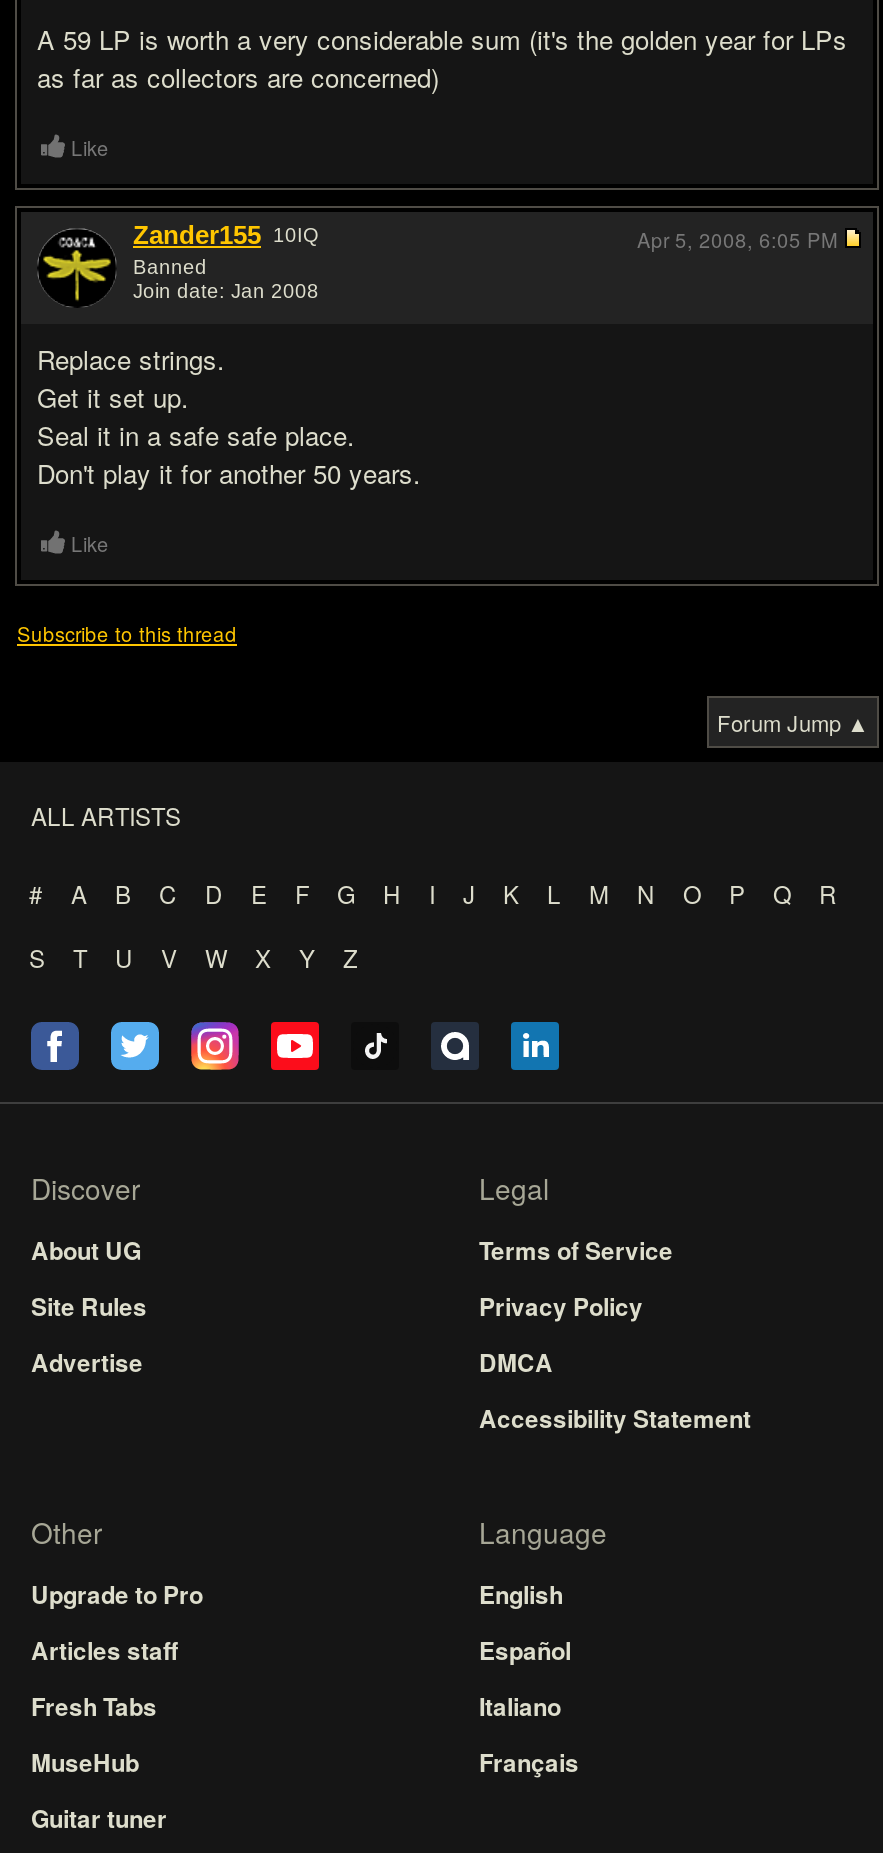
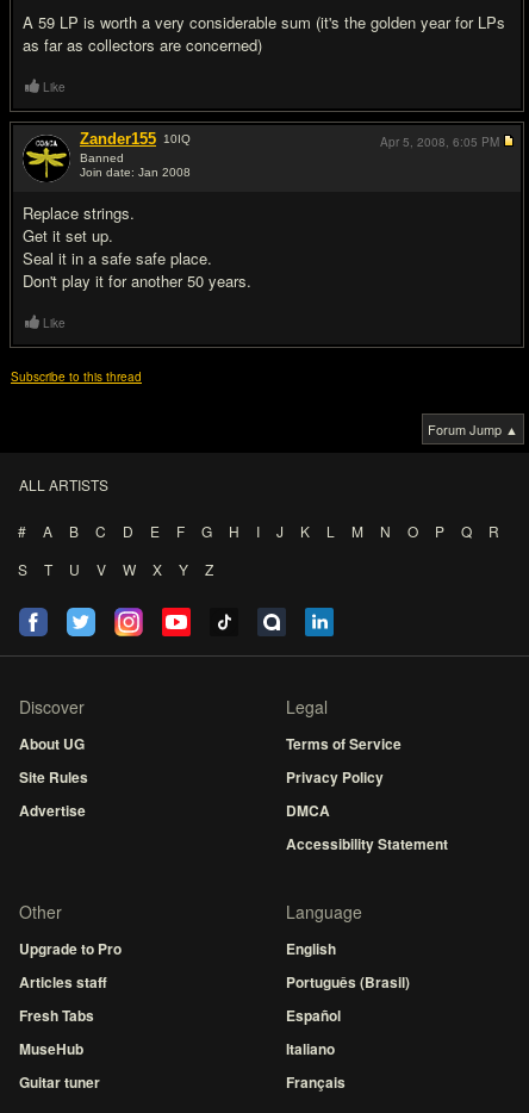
moved [479,1632,579,1780] -> [286,1005,346,1093]: Español | Italiano | Français
none -> [286,971,410,993] Português (Brasil)

